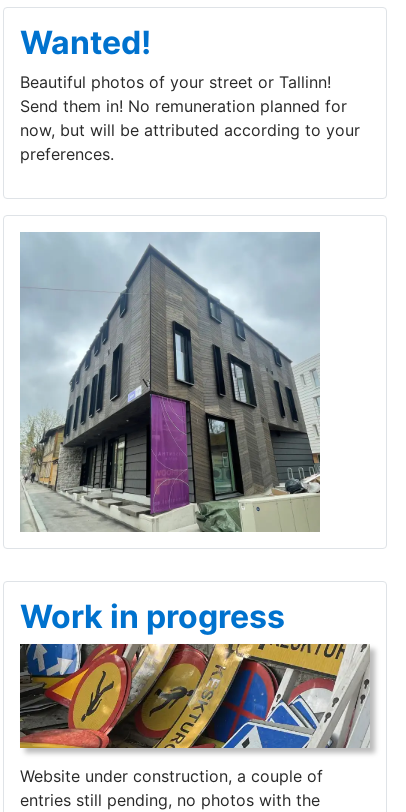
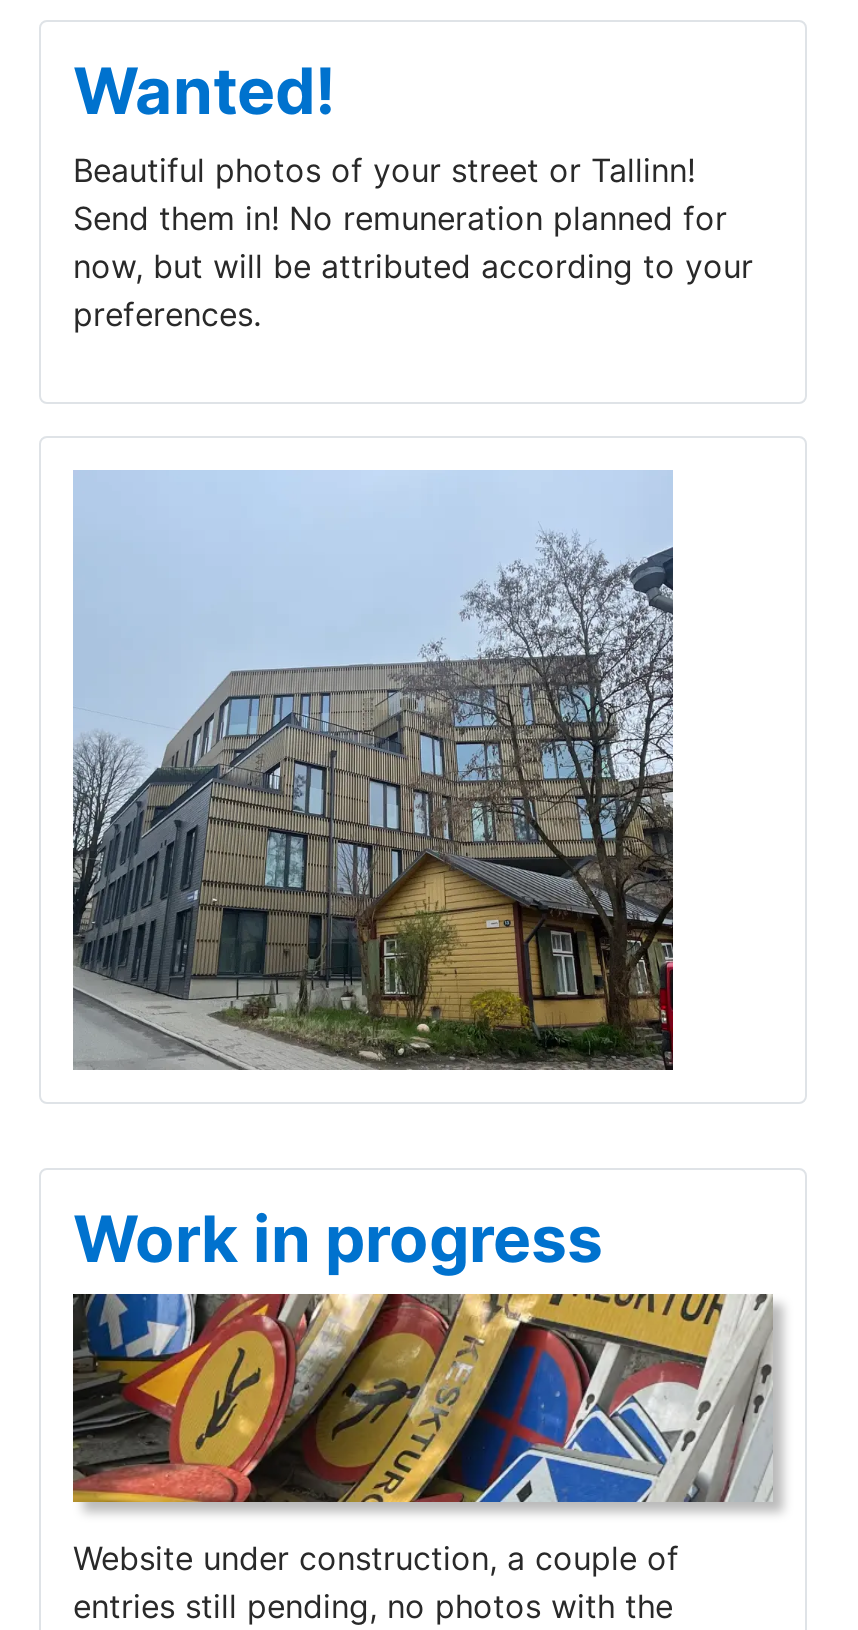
[21,233,321,532] [image] -> [73,474,675,1070] [image]

